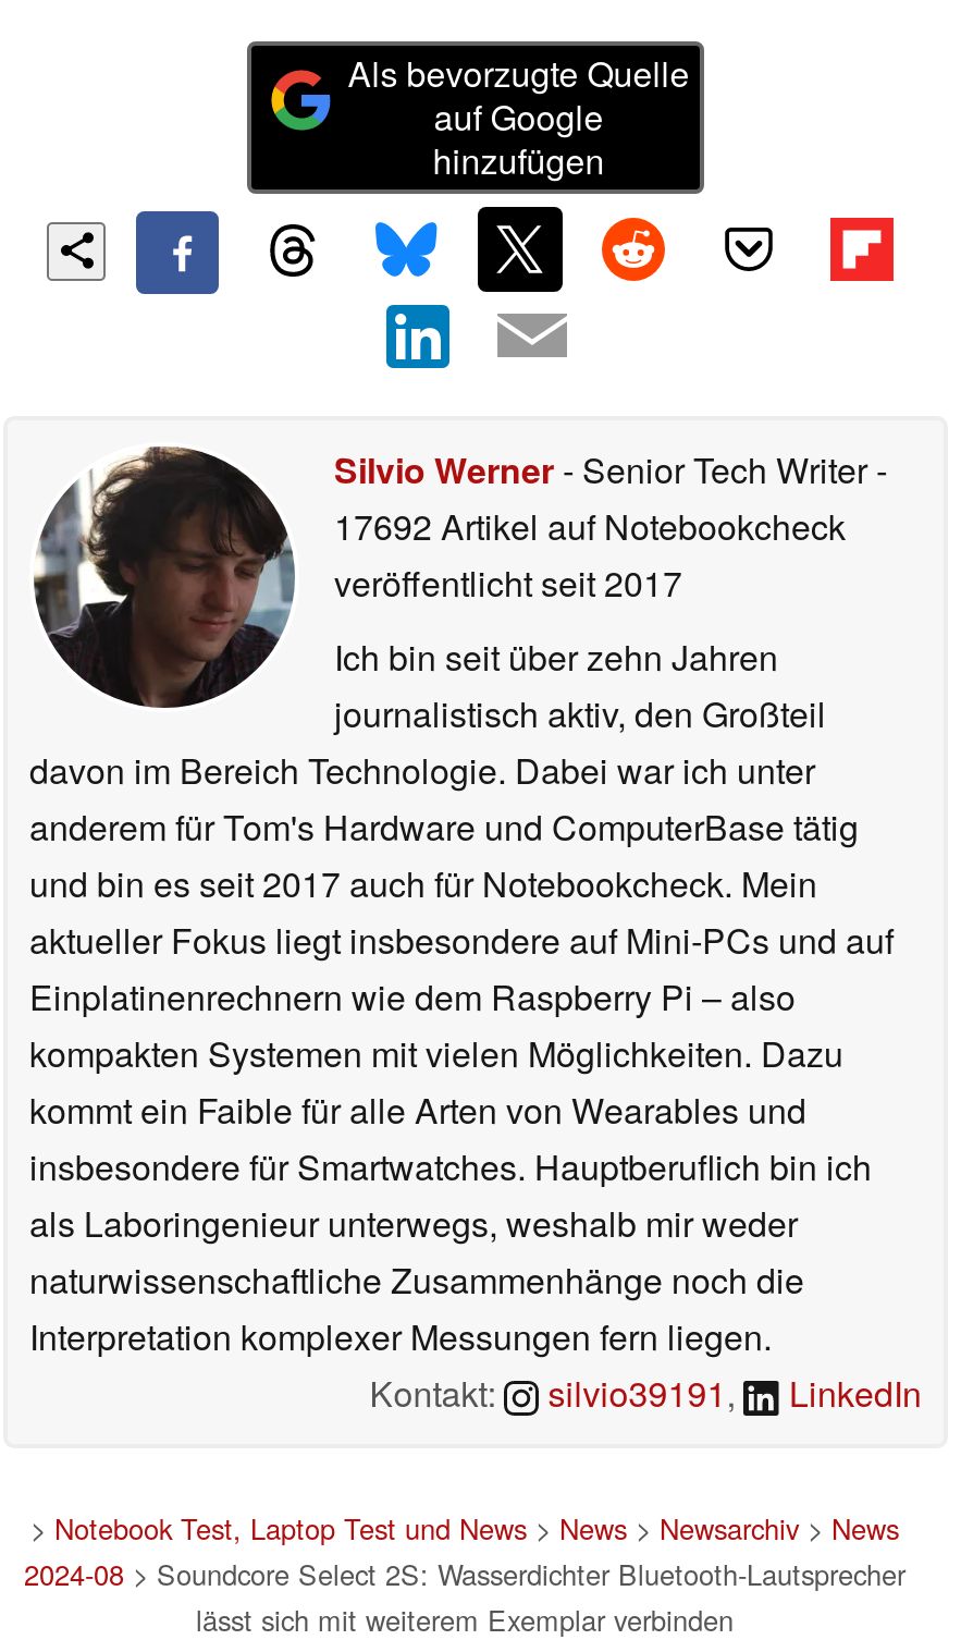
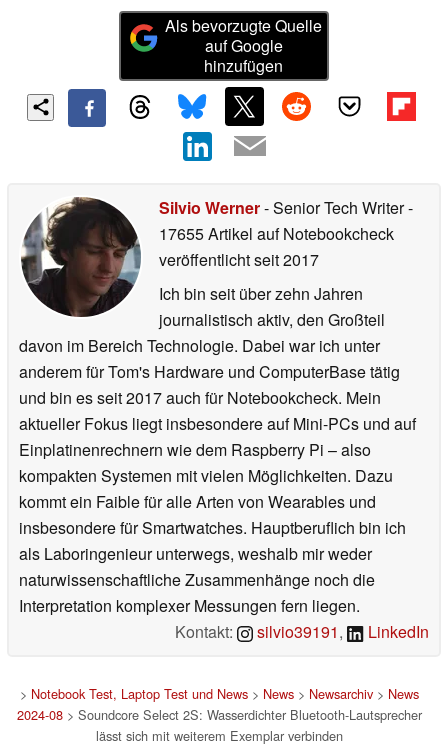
[334,500,846,550] 17692 Artikel auf Notebookcheck -> [159,222,394,245] 17655 Artikel auf Notebookcheck

